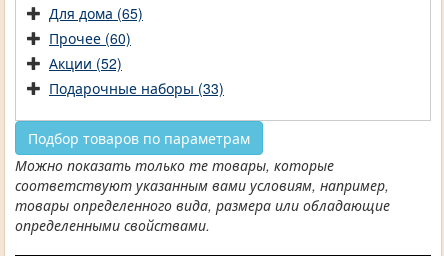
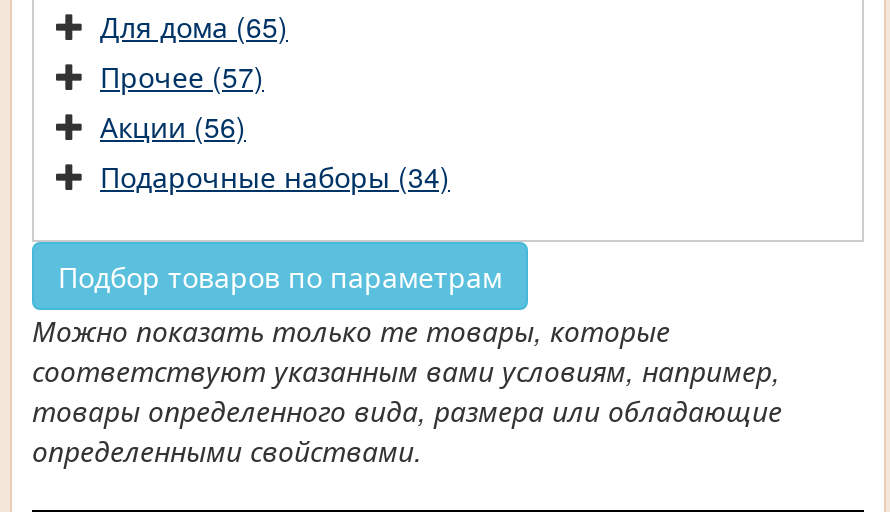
[49,28,131,48] Прочее (60) -> [100,57,264,97] Прочее (57)
[49,53,122,73] Акции (52) -> [100,107,246,147] Акции (56)
[49,78,224,98] Подарочные наборы (33) -> [100,157,450,197] Подарочные наборы (34)

